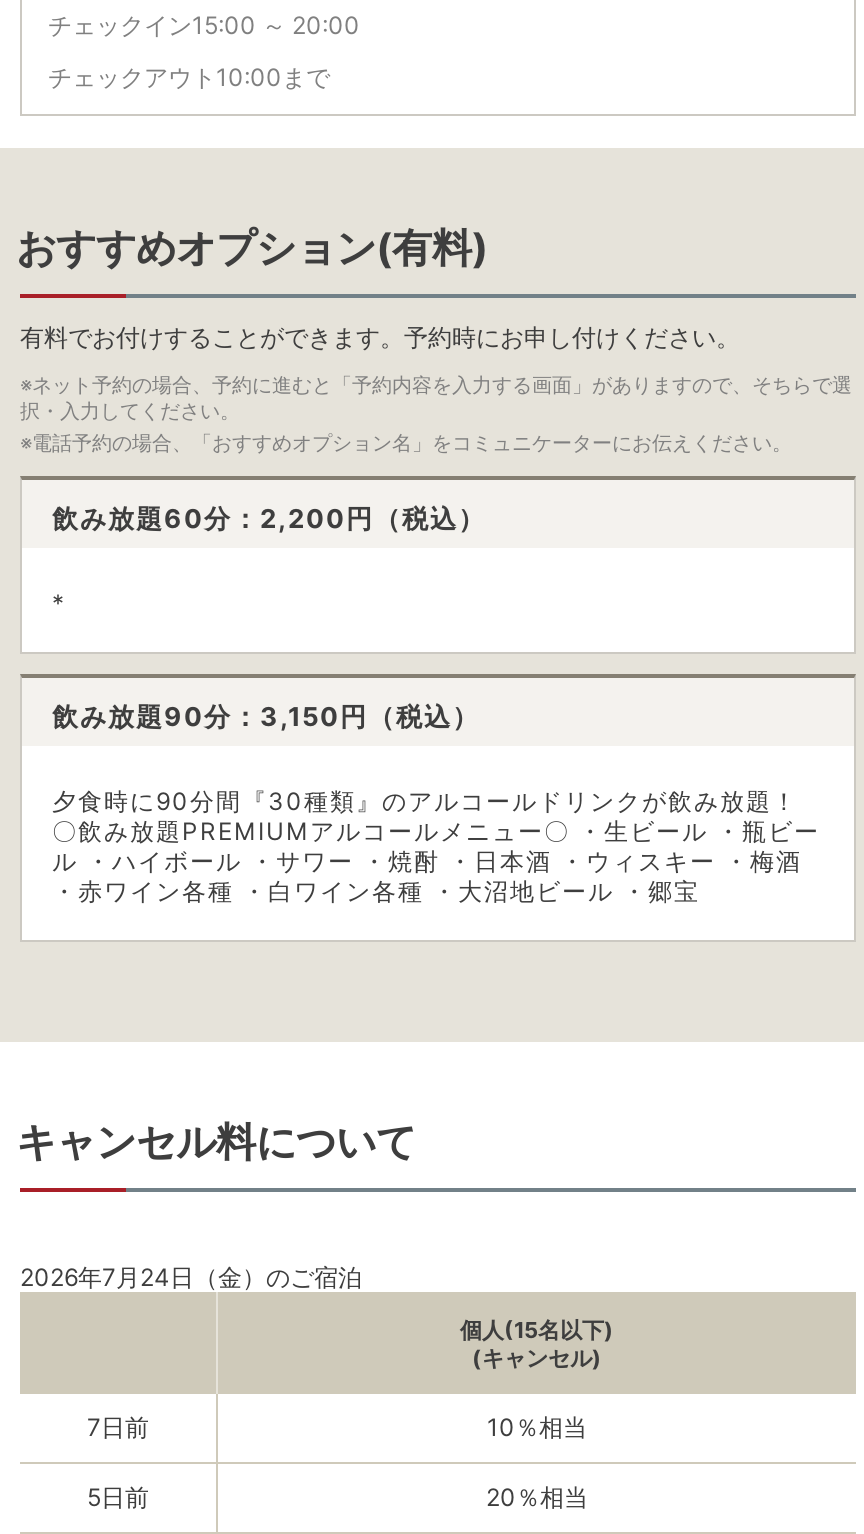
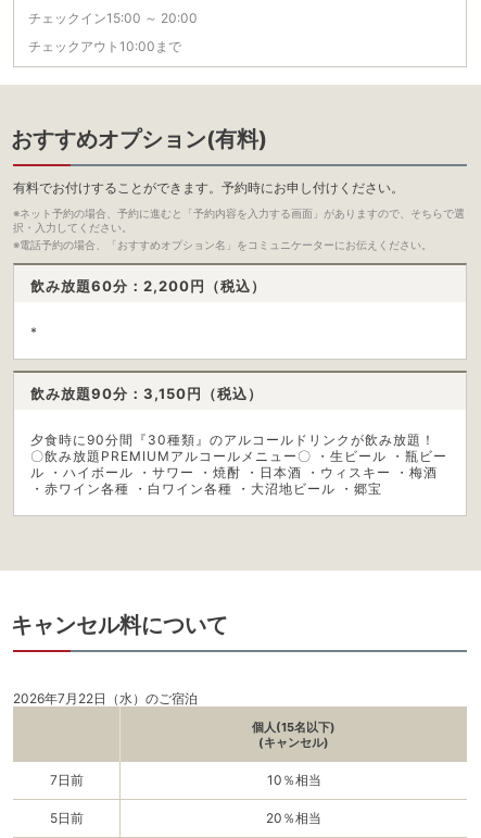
[20,1261,362,1291] 2026年7月24日（金）のご宿泊 -> [13,690,198,706] 2026年7月22日（水）のご宿泊

